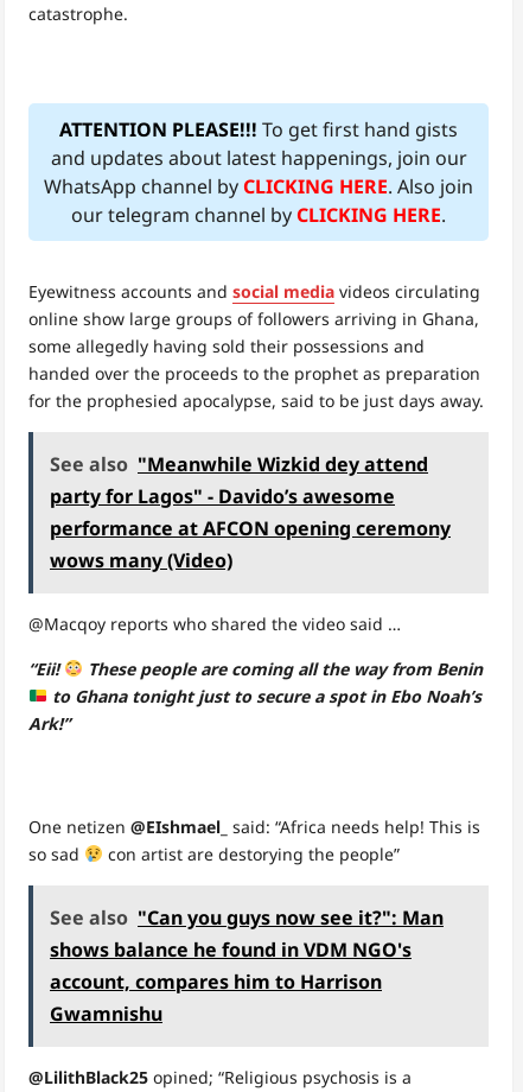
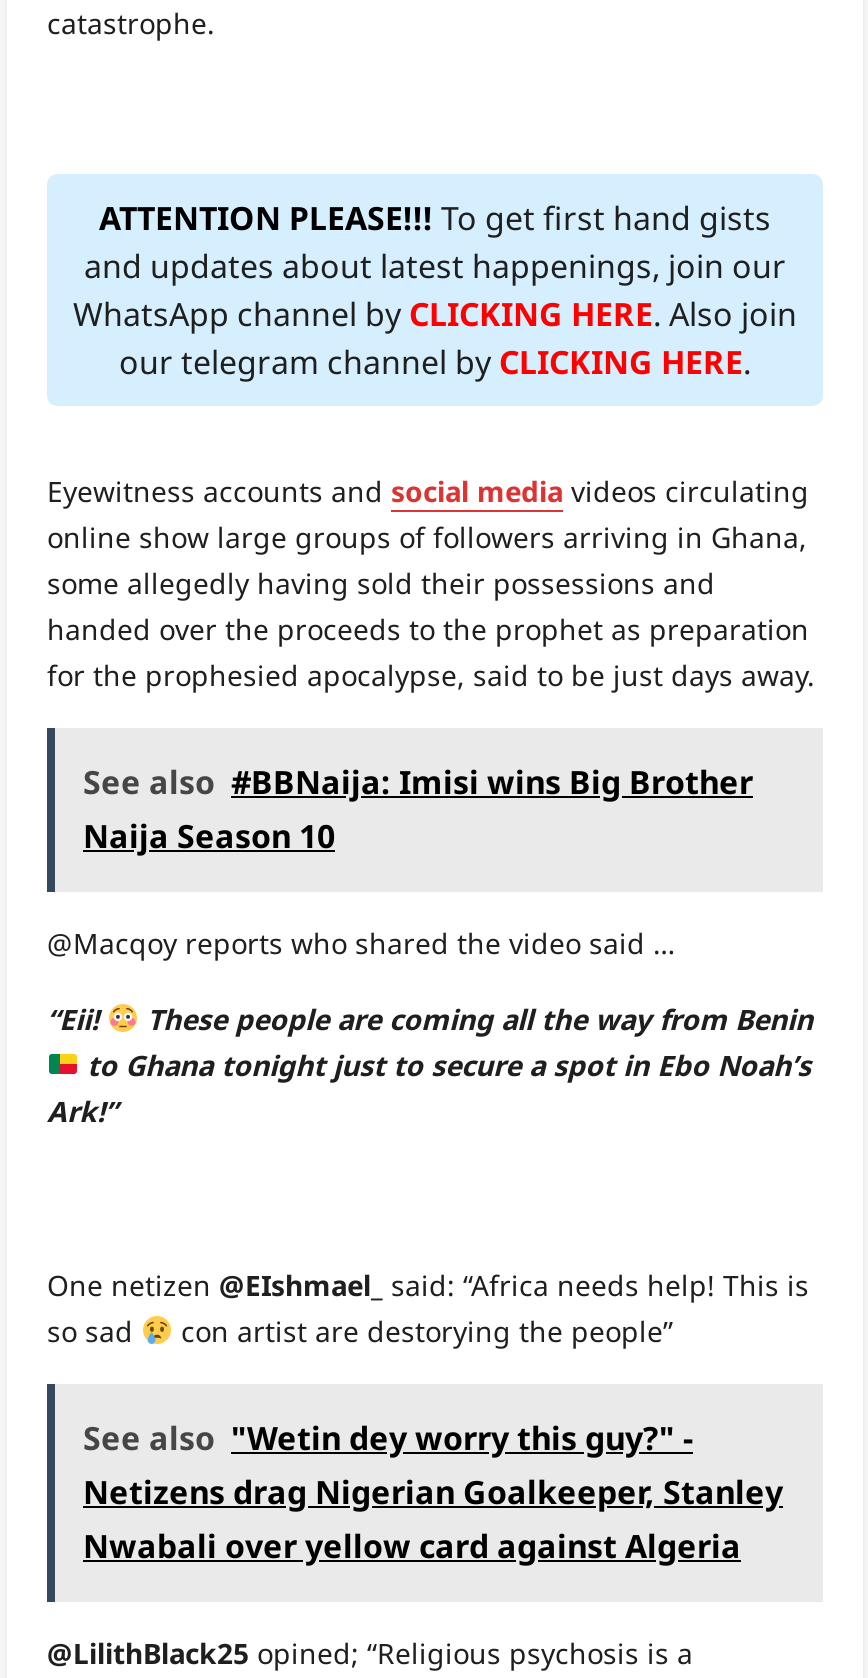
[50,451,451,573] See also "Meanwhile Wizkid dey attend | party for Lagos" - Davido’s awesome | performance at AFCON opening ceremony | wows many (Video) -> [83,760,753,858] See also #BBNaija: Imisi wins Big Brother | Naija Season 10
[50,904,444,1027] See also "Can you guys now see it?": Man | shows balance he found in VDM NGO's | account, compares him to Harrison | Gwamnishu -> [83,1416,783,1568] See also "Wetin dey worry this guy?" - | Netizens drag Nigerian Goalkeeper, Stanley | Nwabali over yellow card against Algeria

